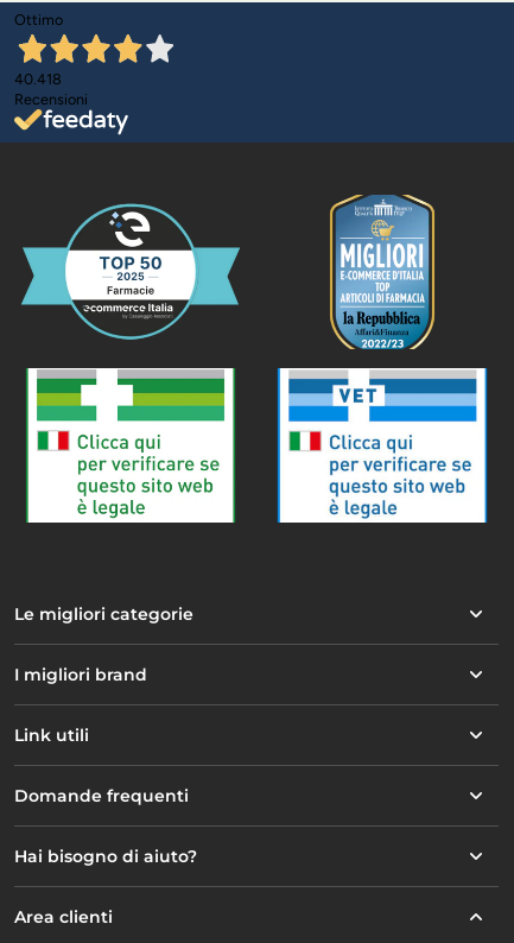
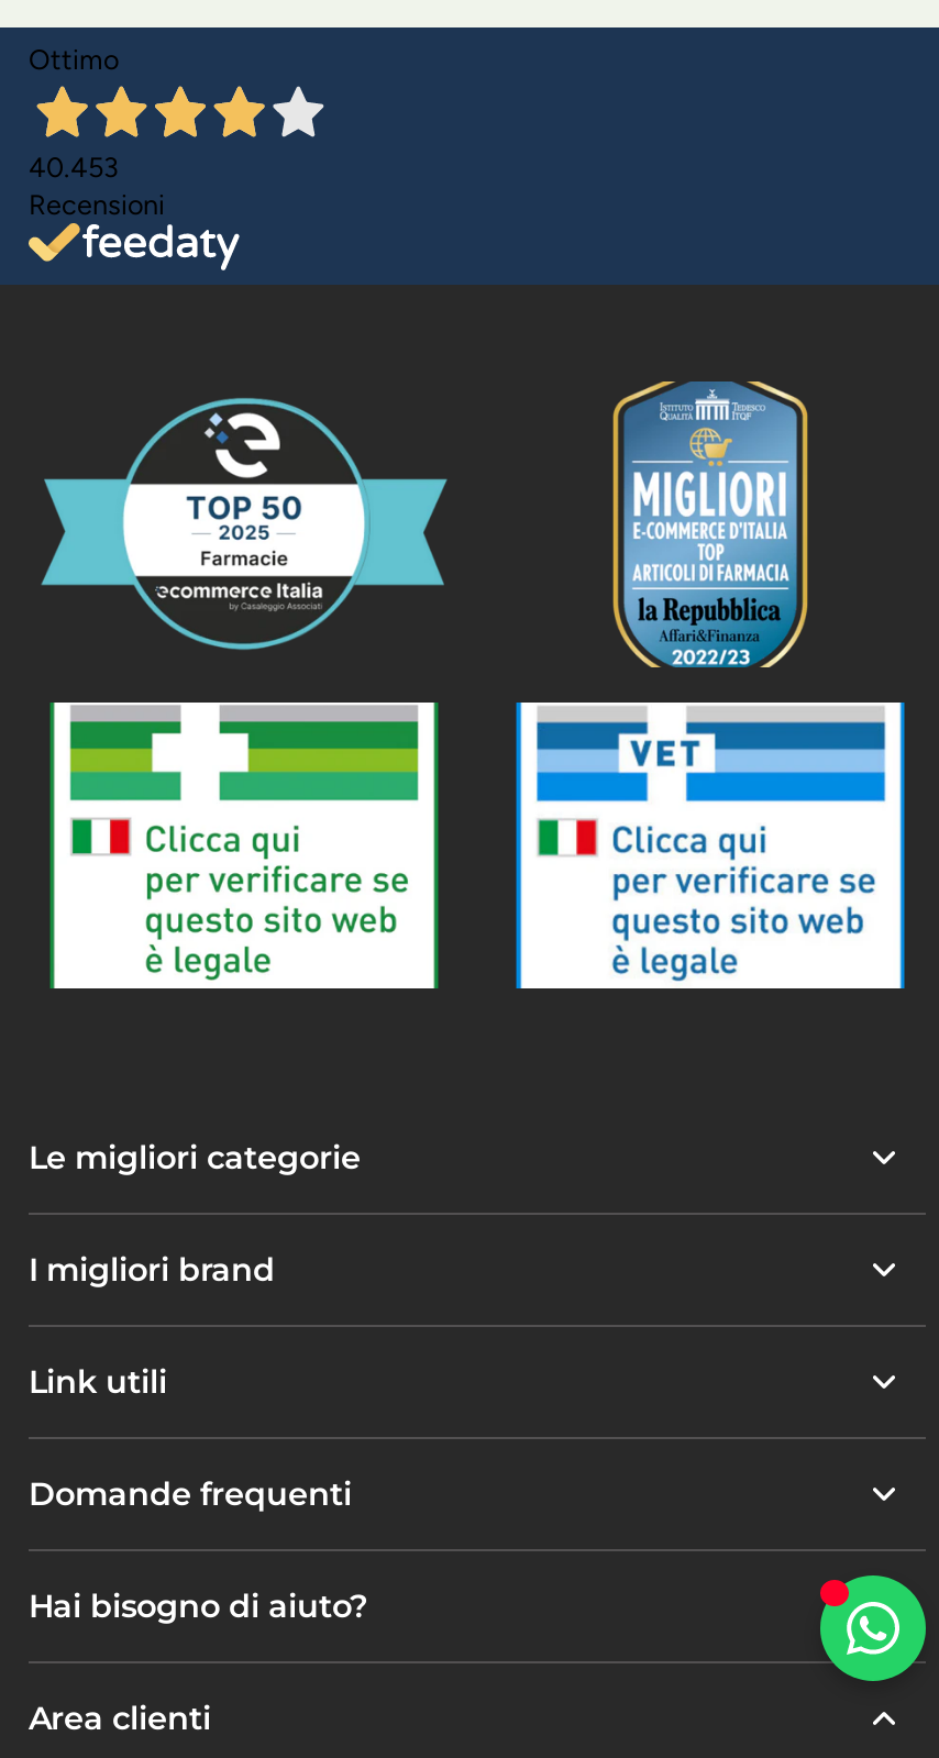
[14,69,62,87] 40.418 -> [29,151,119,184] 40.453
none -> [818,1572,928,1682] [image]

